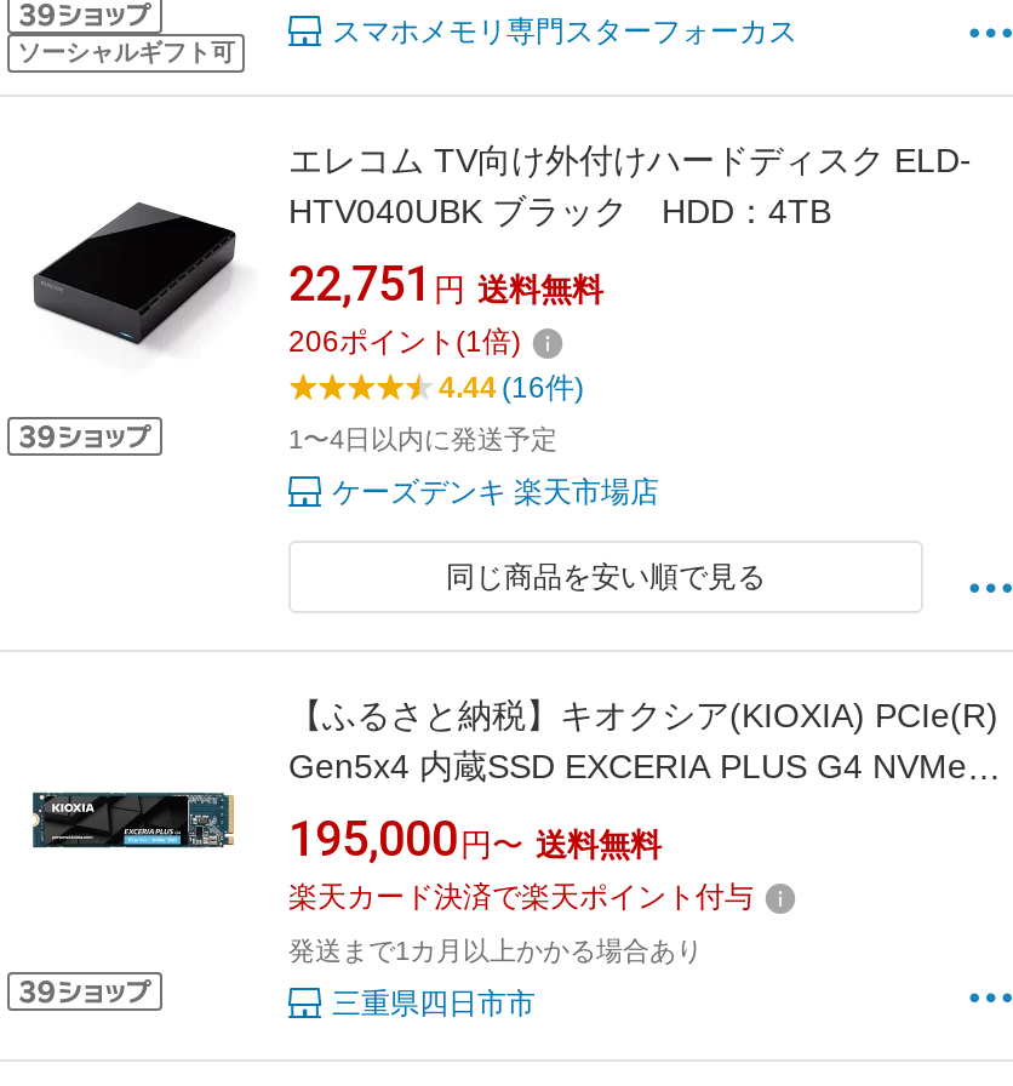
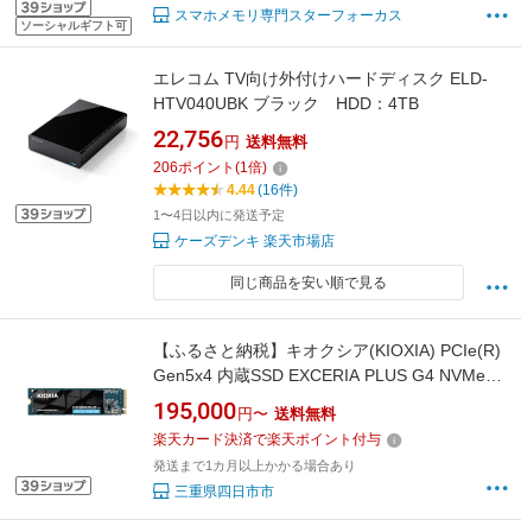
[288,256,603,314] 22,751円 送料無料 -> [153,125,307,154] 22,756円 送料無料

